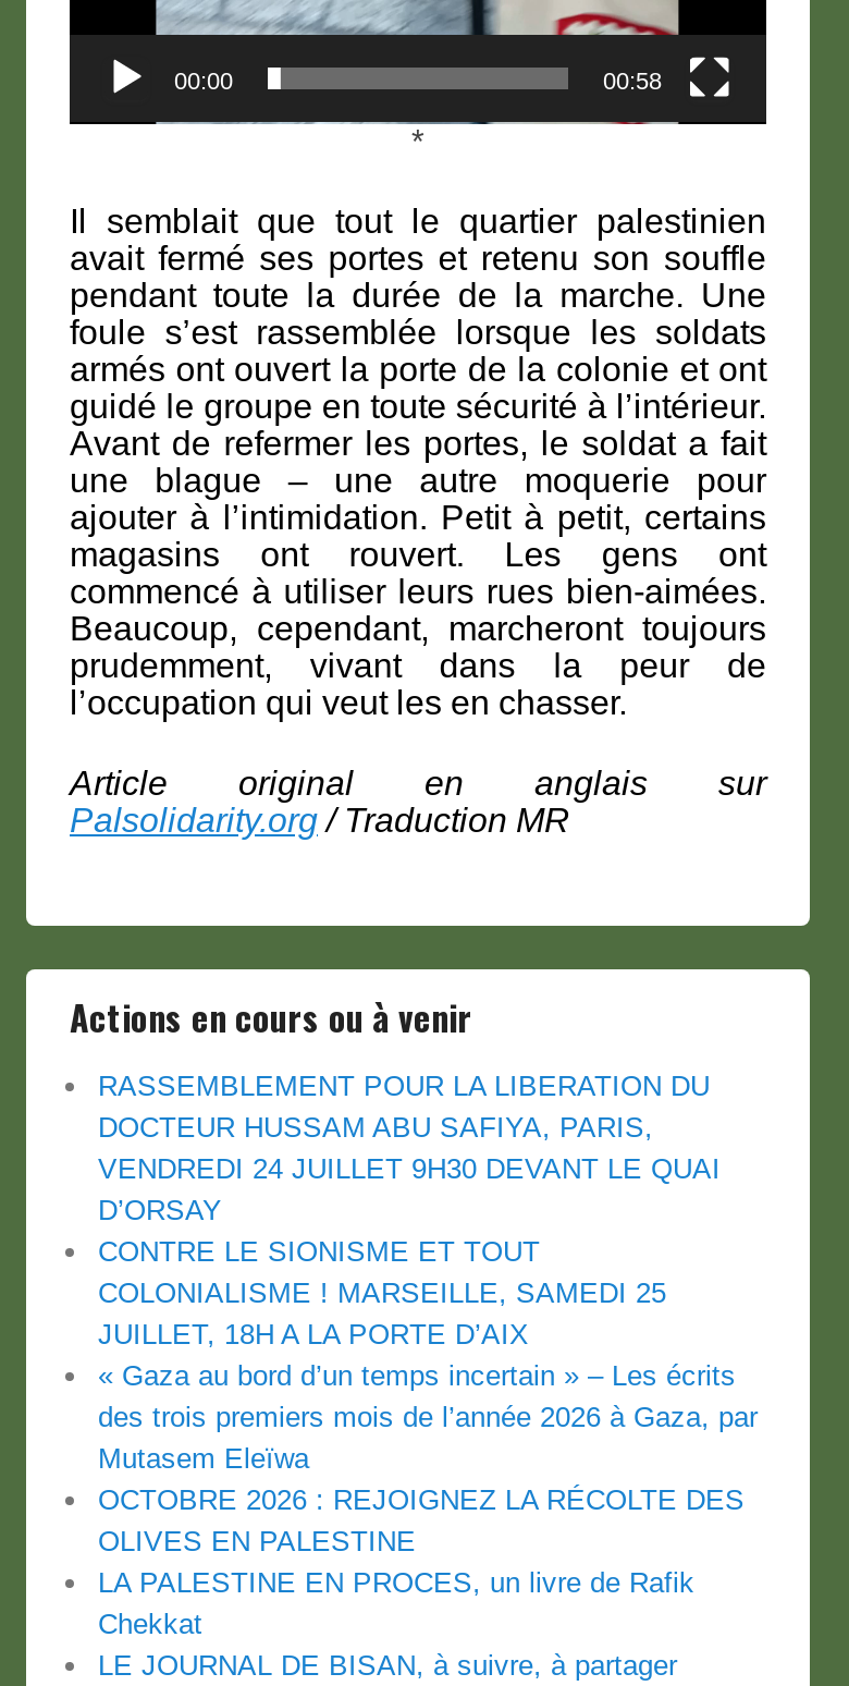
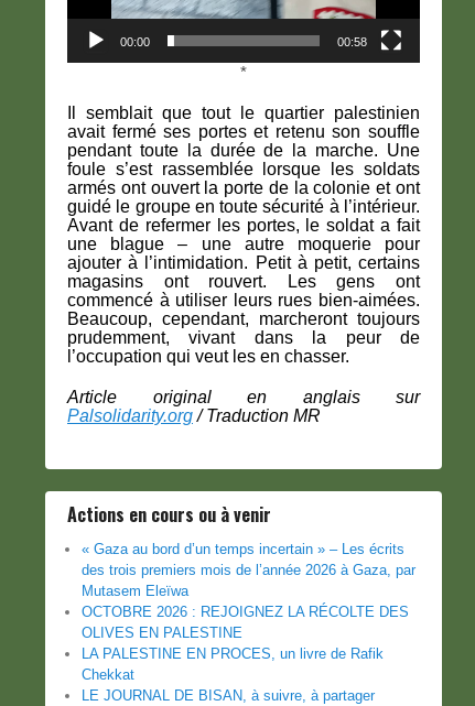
[98,1069,721,1350] RASSEMBLEMENT POUR LA LIBERATION DU | DOCTEUR HUSSAM ABU SAFIYA, PARIS, | VENDREDI 24 JUILLET 9H30 DEVANT LE QUAI | D’ORSAY | CONTRE LE SIONISME ET TOUT | COLONIALISME ! MARSEILLE, SAMEDI 25 | JUILLET, 18H A LA PORTE D’AIX -> none

